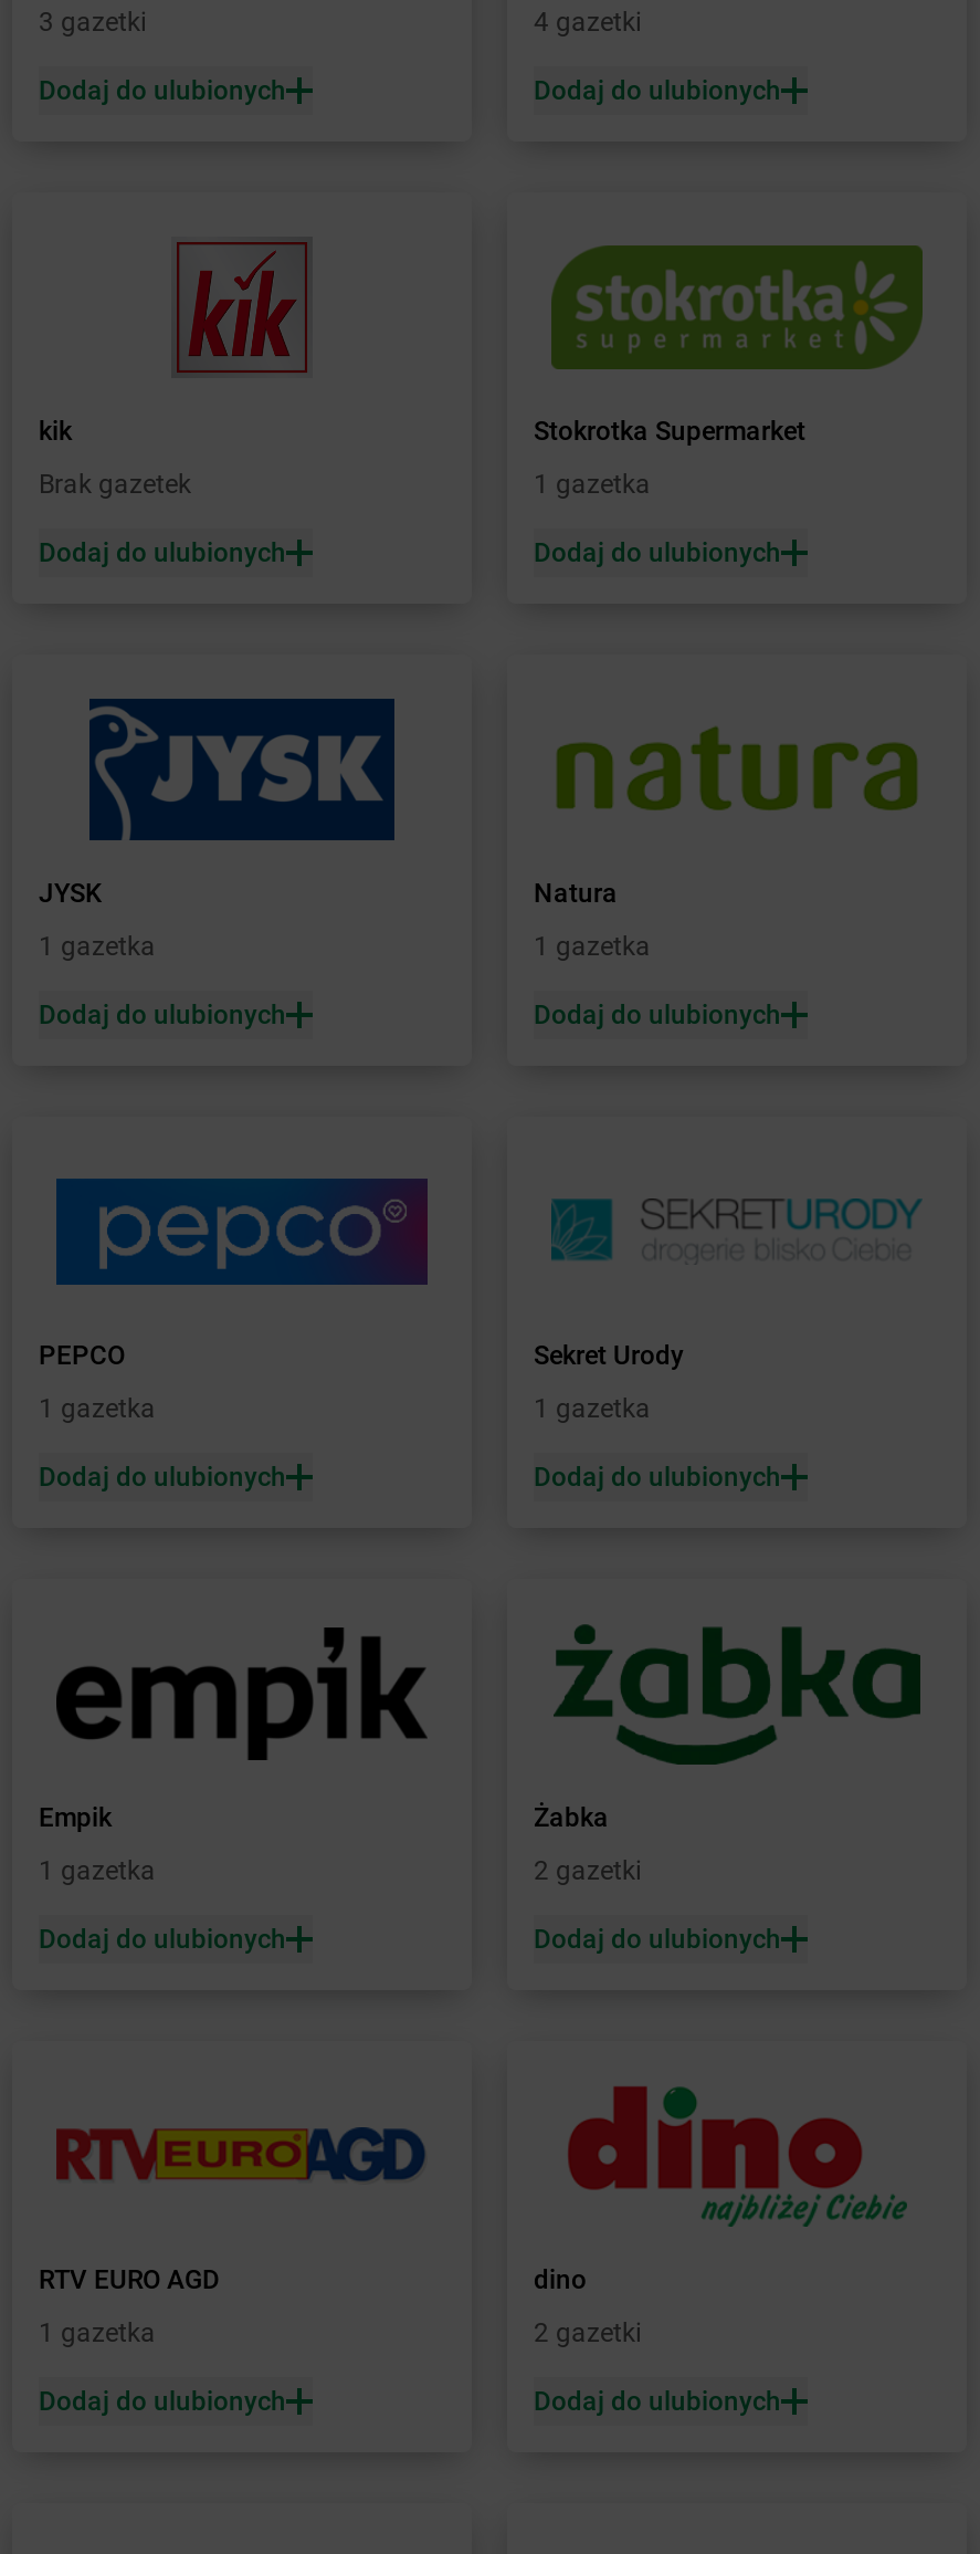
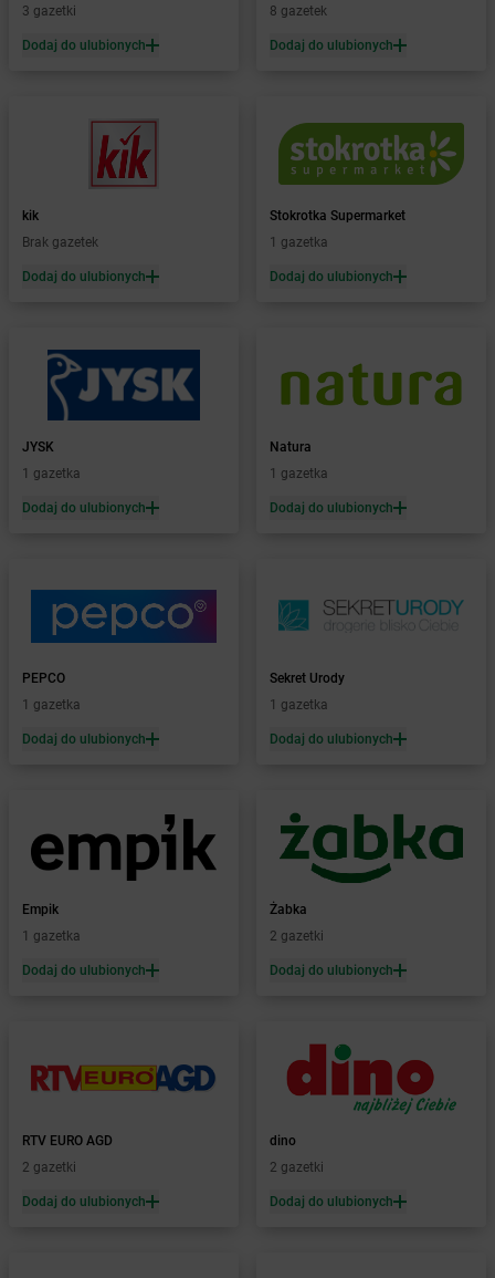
[534,7,642,38] 4 gazetki -> [270,3,327,19] 8 gazetek
[39,2317,156,2348] 1 gazetka -> [22,1160,76,1175] 2 gazetki

